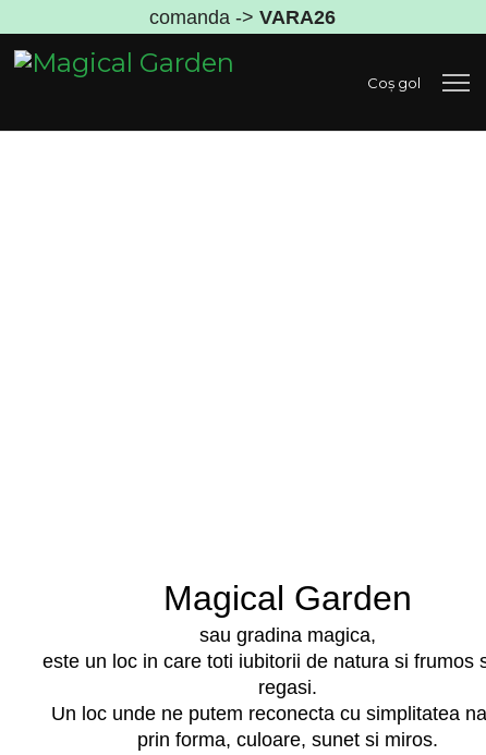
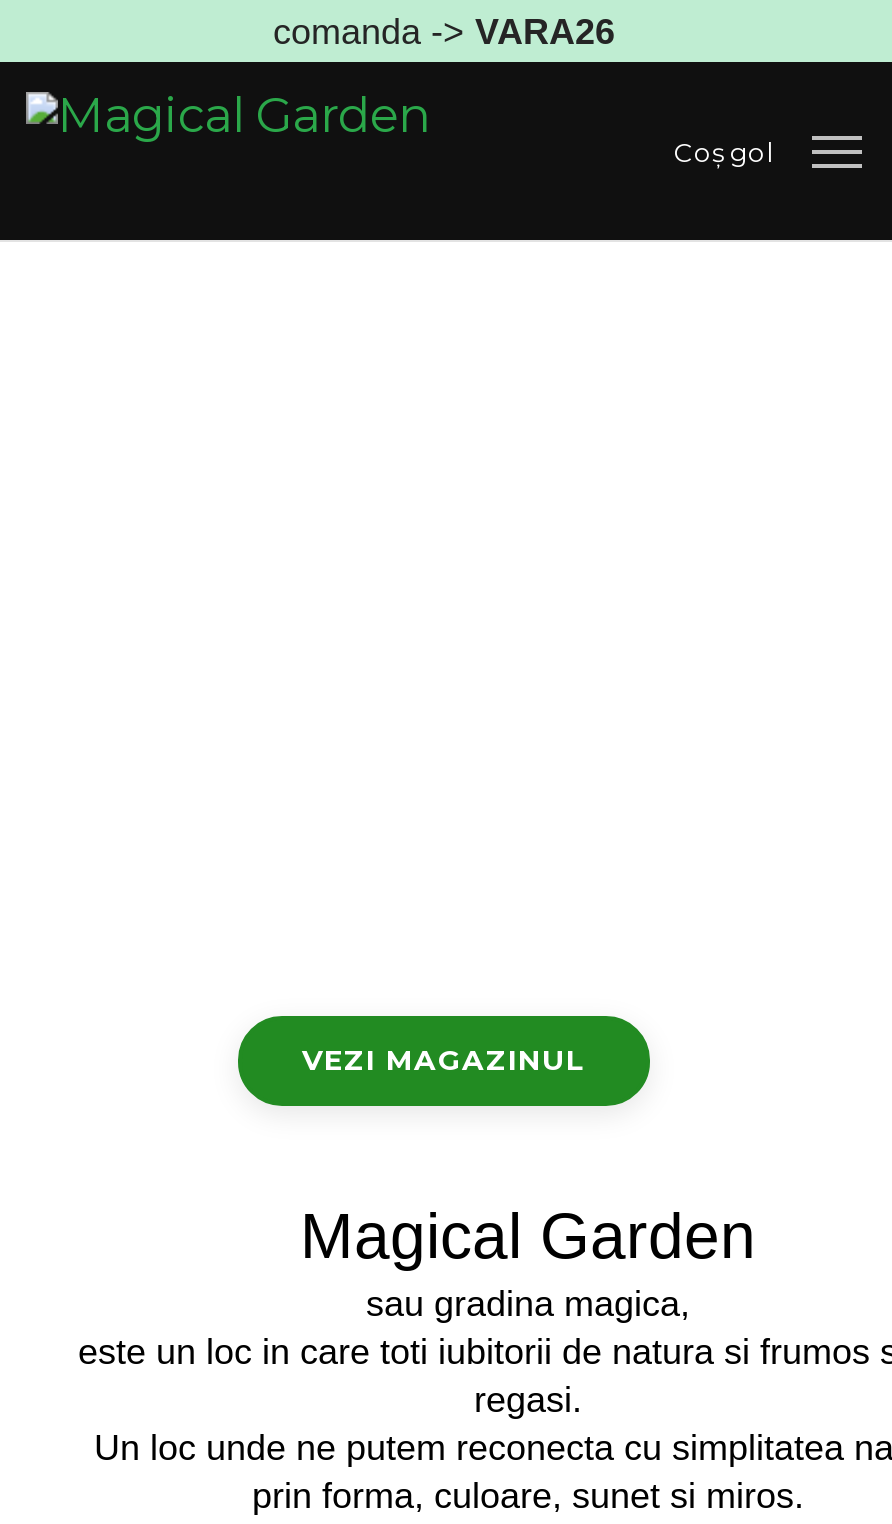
none -> [302,1043,586,1079] VEZI MAGAZINUL

